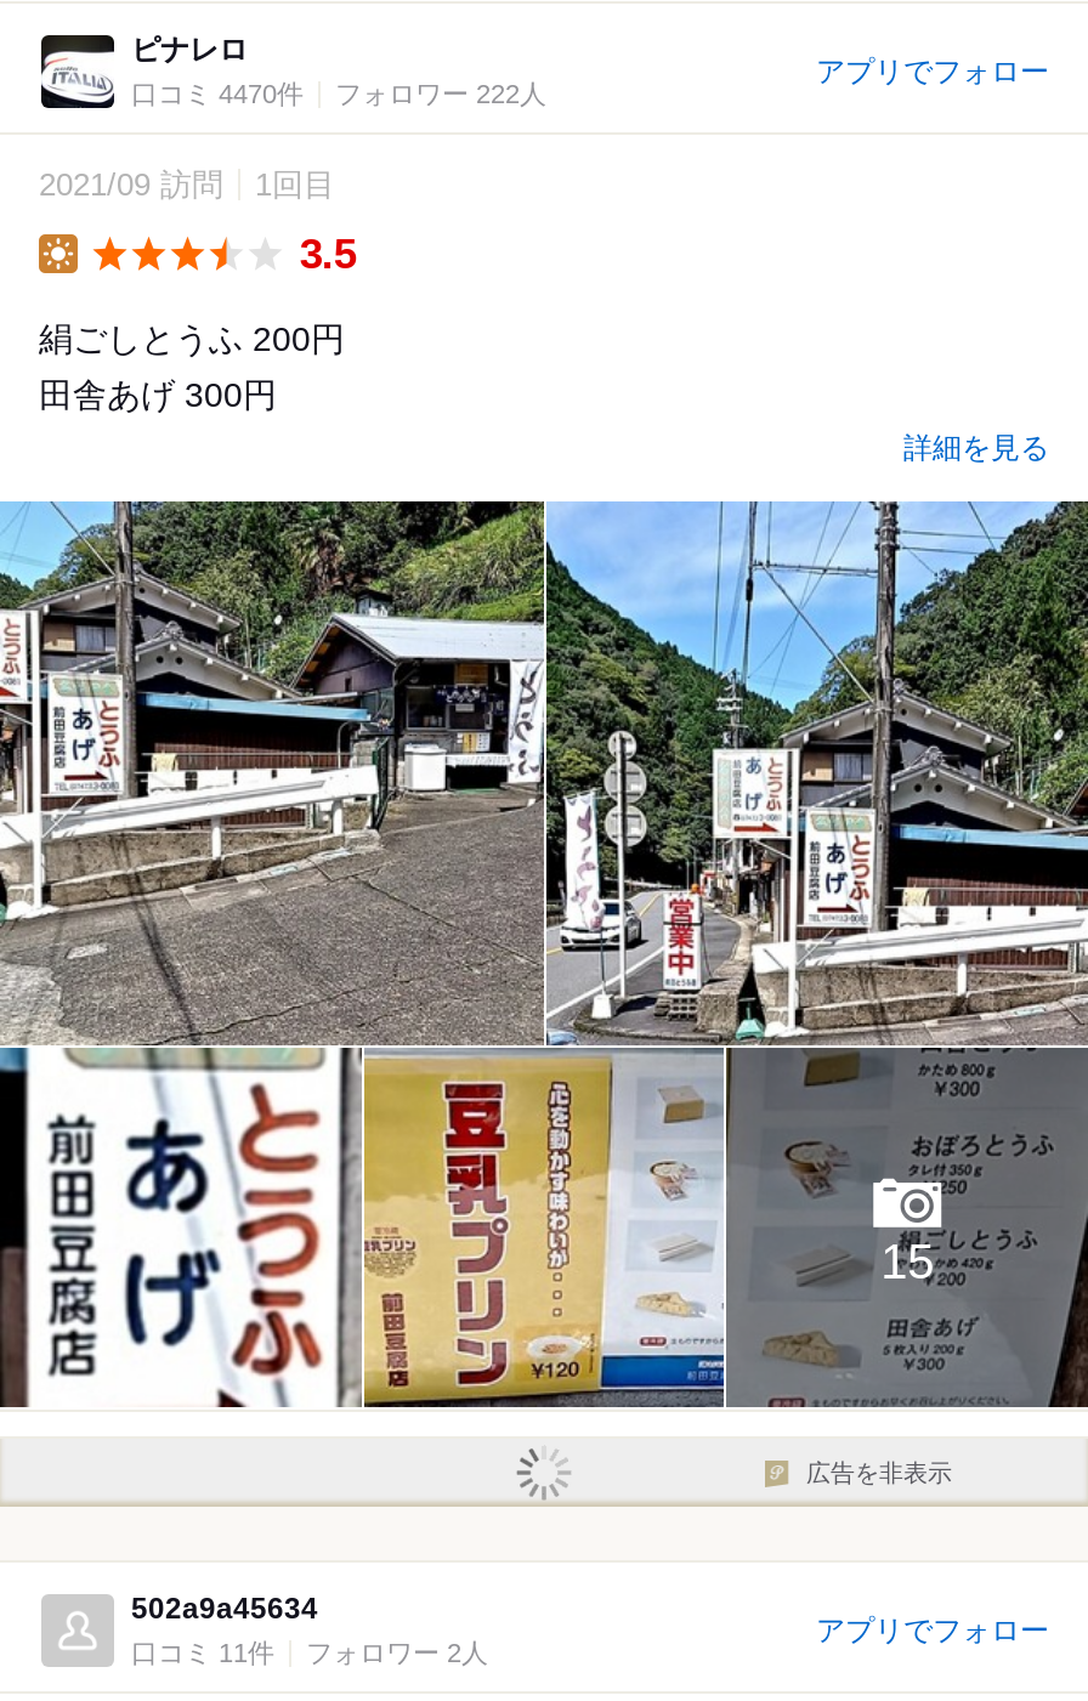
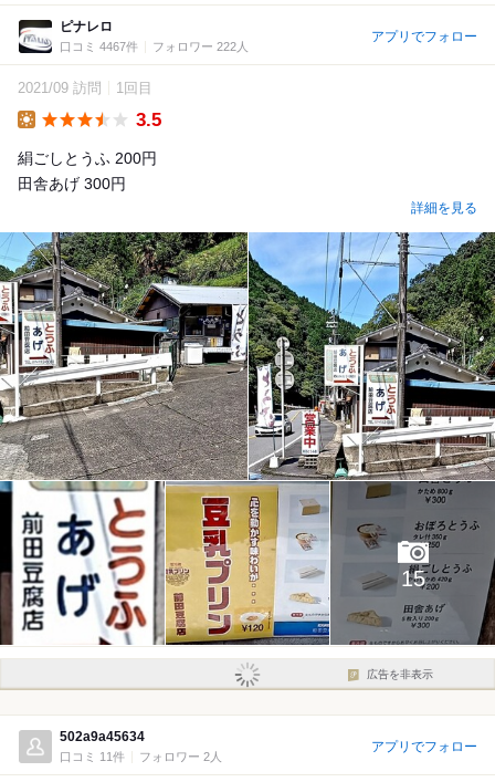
[131,79,546,108] 口コミ 4470件 フォロワー 222人 -> [60,40,249,53] 口コミ 4467件 フォロワー 222人

